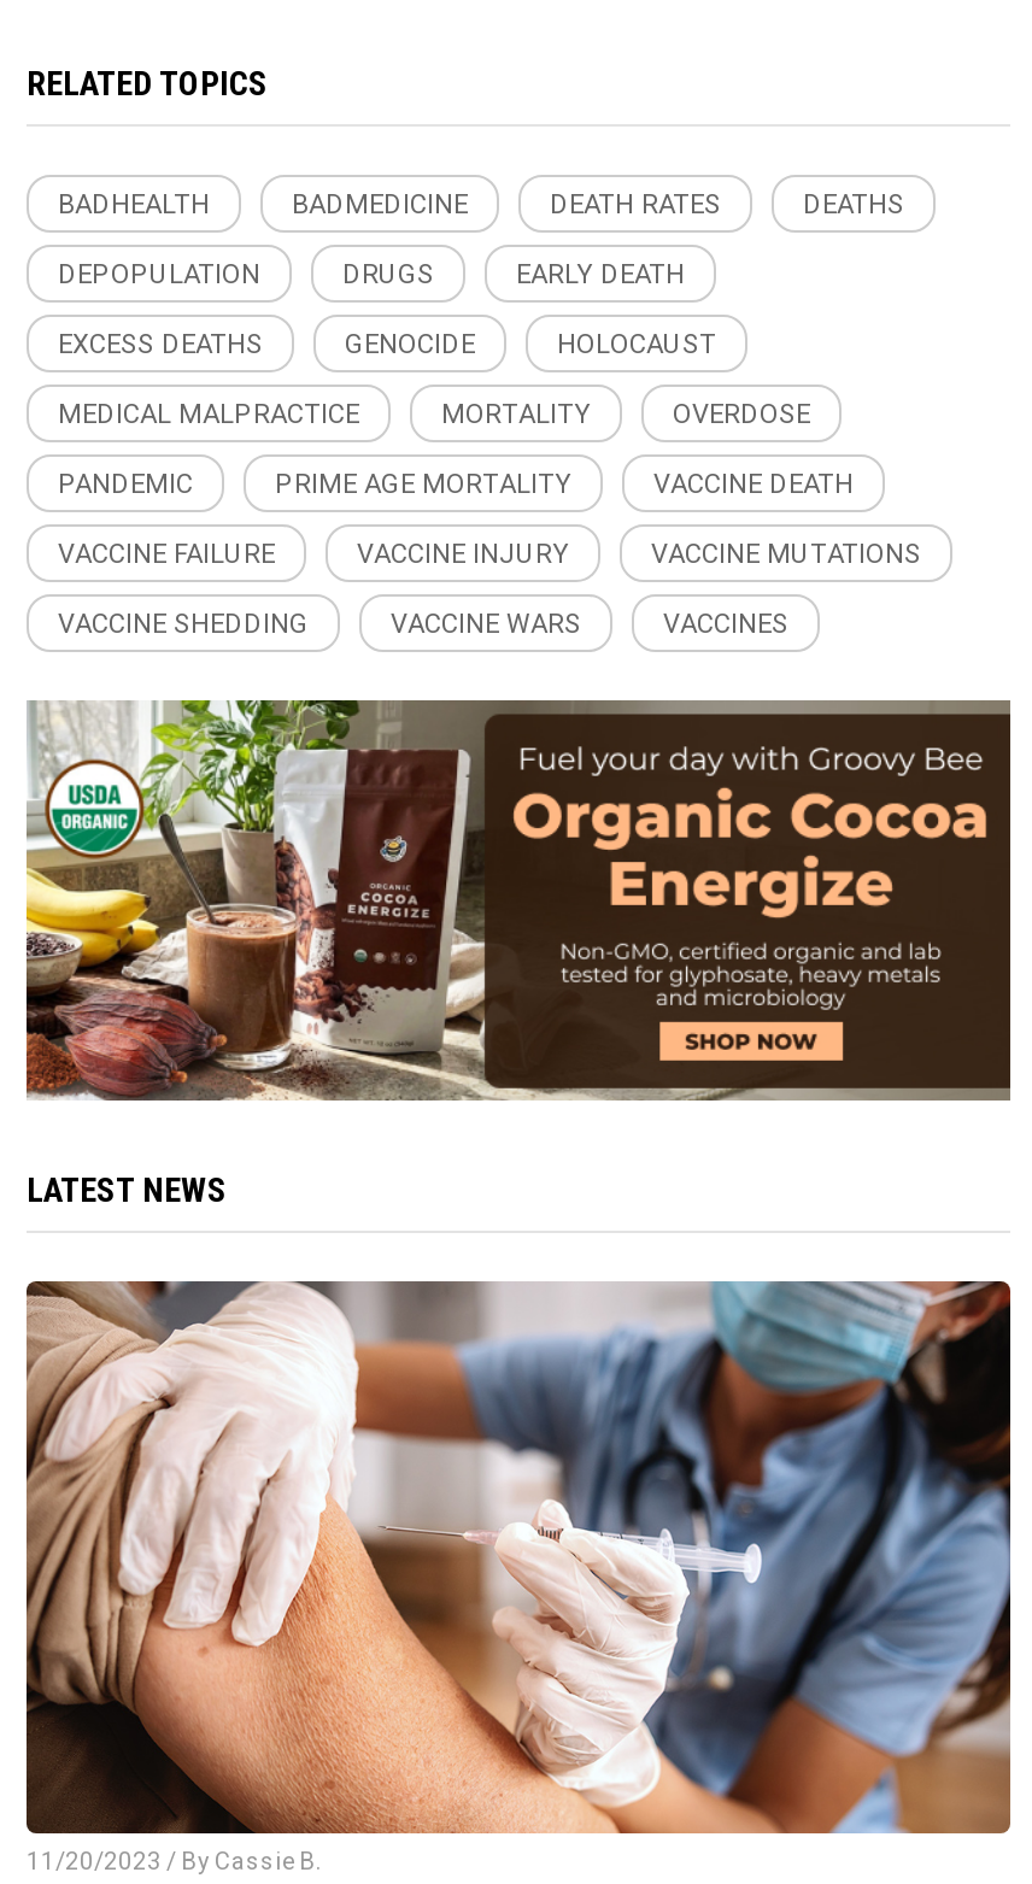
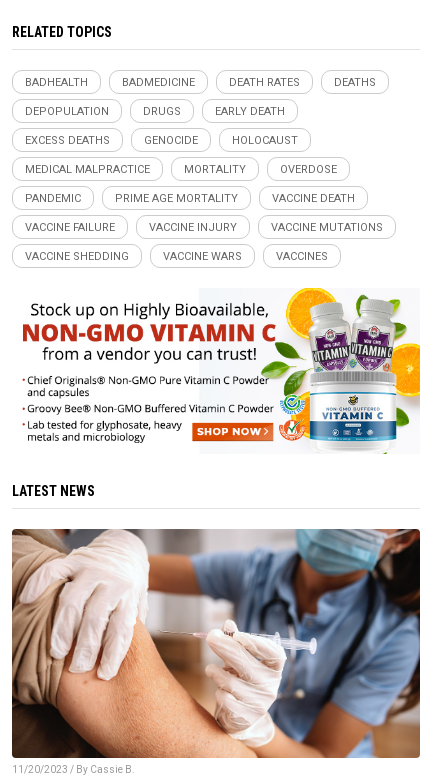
[24,698,1013,1103] [image] -> [12,287,421,454] [image]

